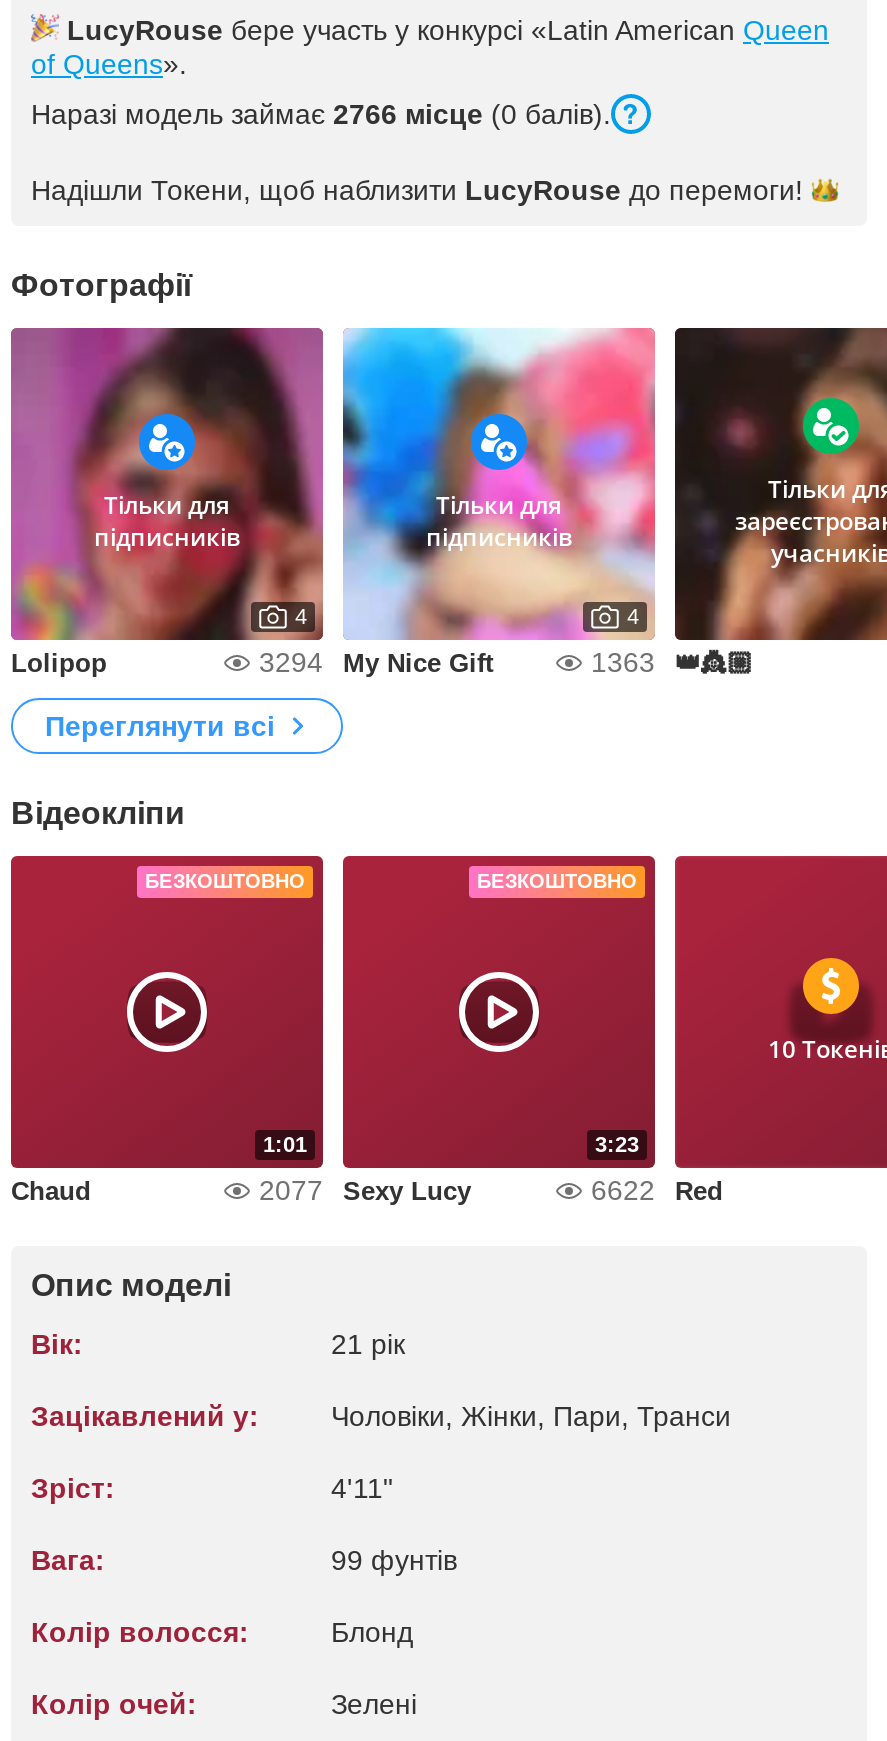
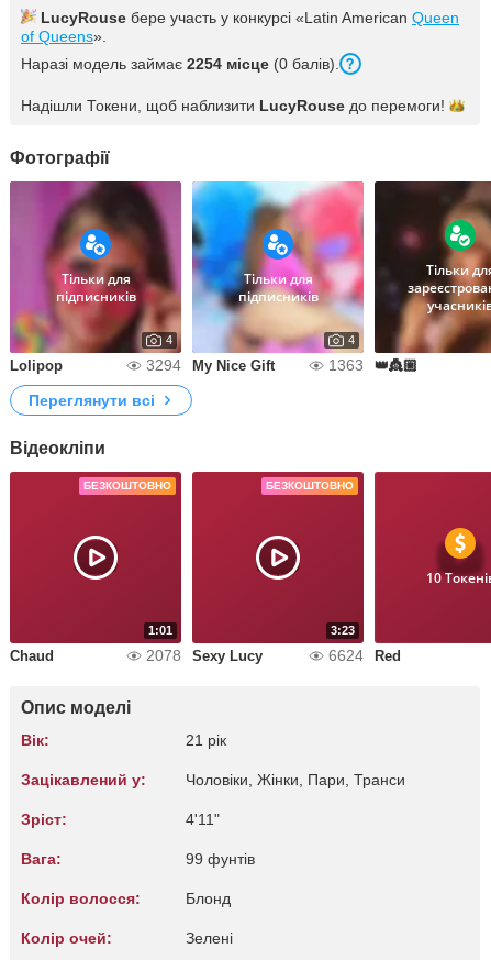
[31,98,611,130] Наразі модель займає 2766 місце (0 балів). -> [21,55,339,73] Наразі модель займає 2254 місце (0 балів).
[259,1174,471,1206] 2077 Sexy Lucy -> [146,647,263,664] 2078 Sexy Lucy
[591,1174,723,1206] 6622 Red -> [328,647,401,664] 6624 Red

